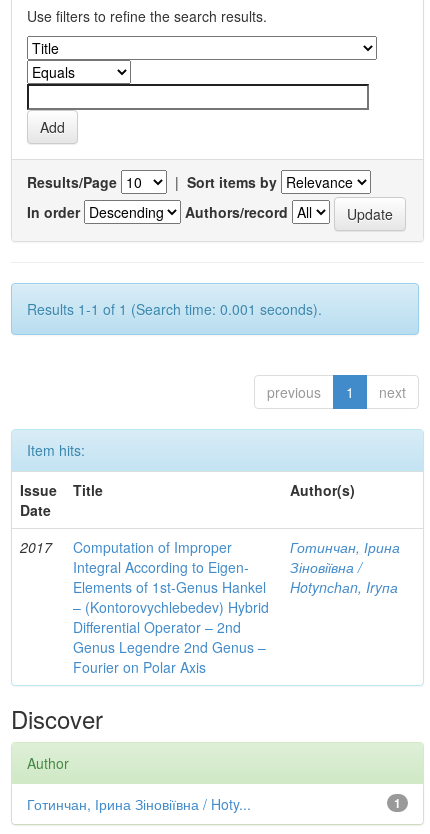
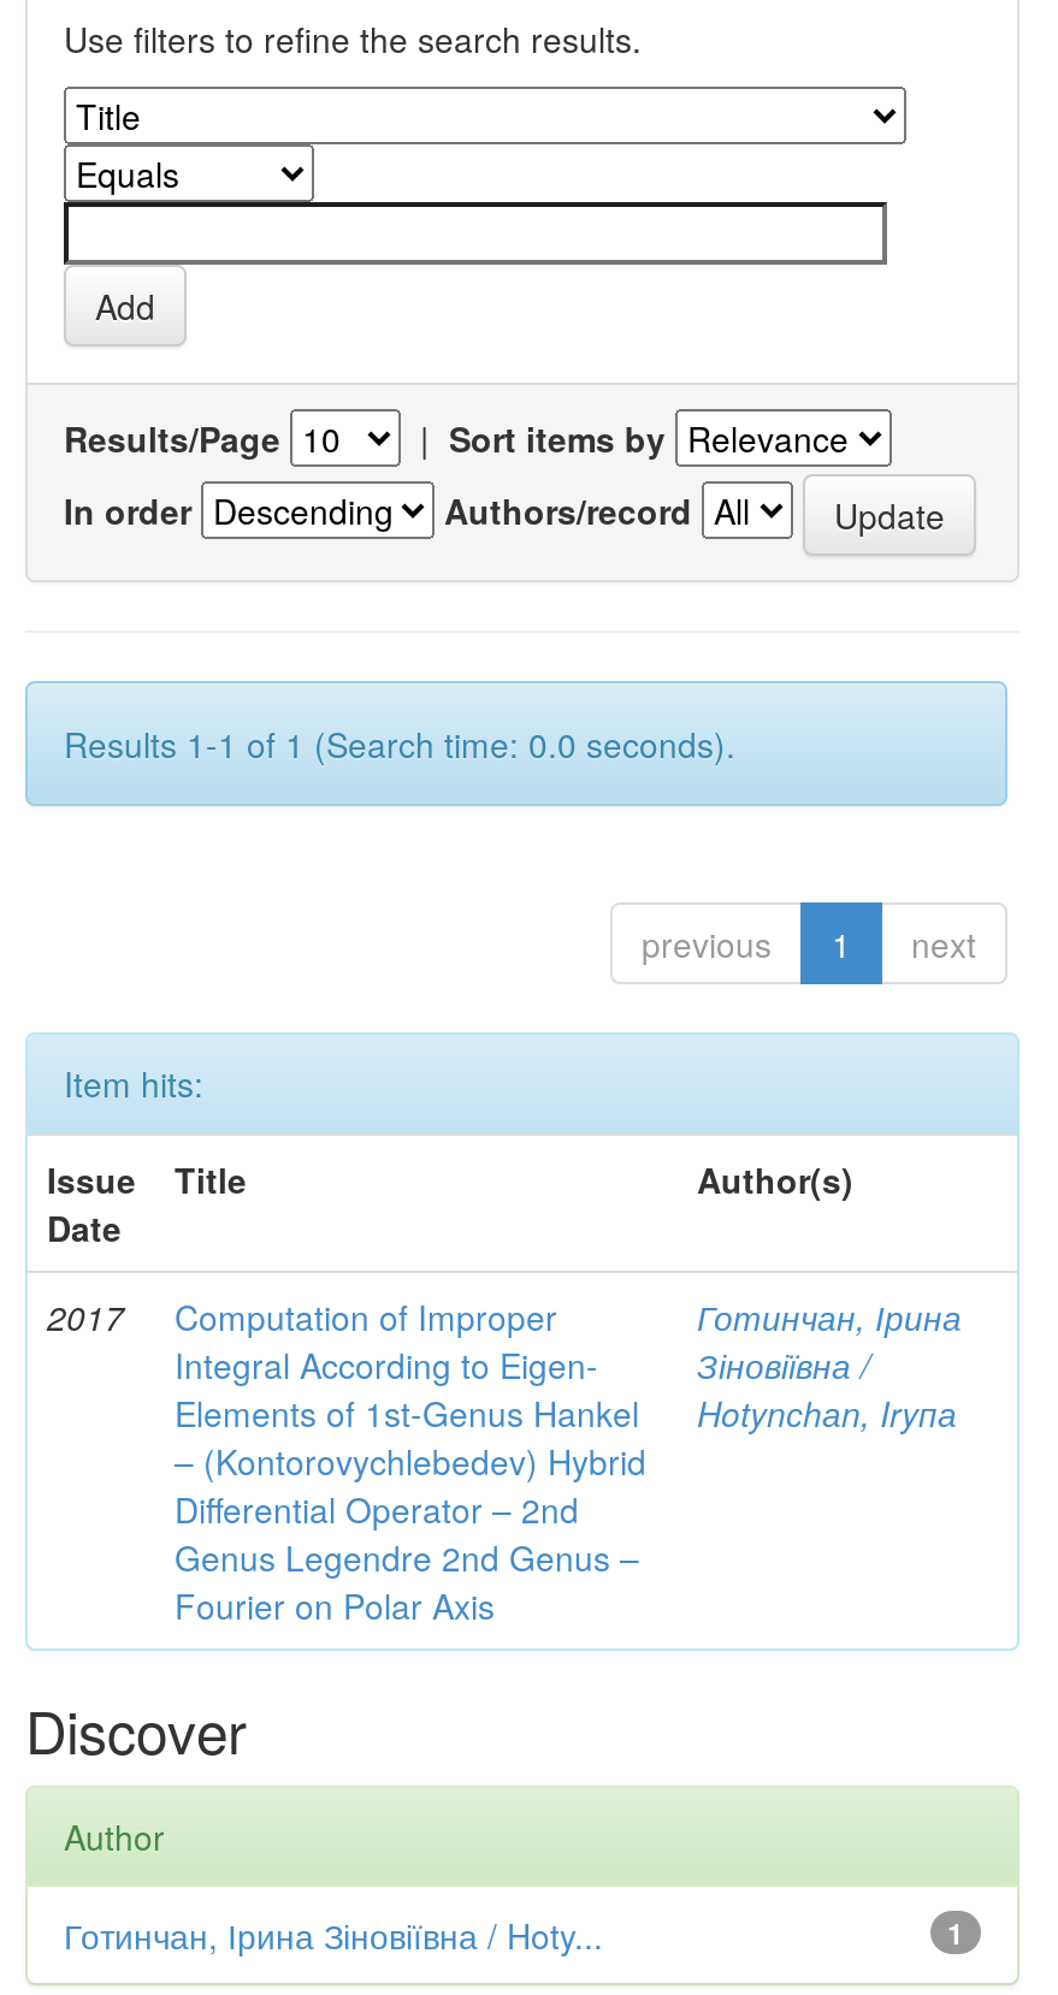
[27,299,322,319] Results 1-1 of 1 (Search time: 0.001 seconds). -> [64,720,735,768] Results 1-1 of 1 (Search time: 0.0 seconds).

